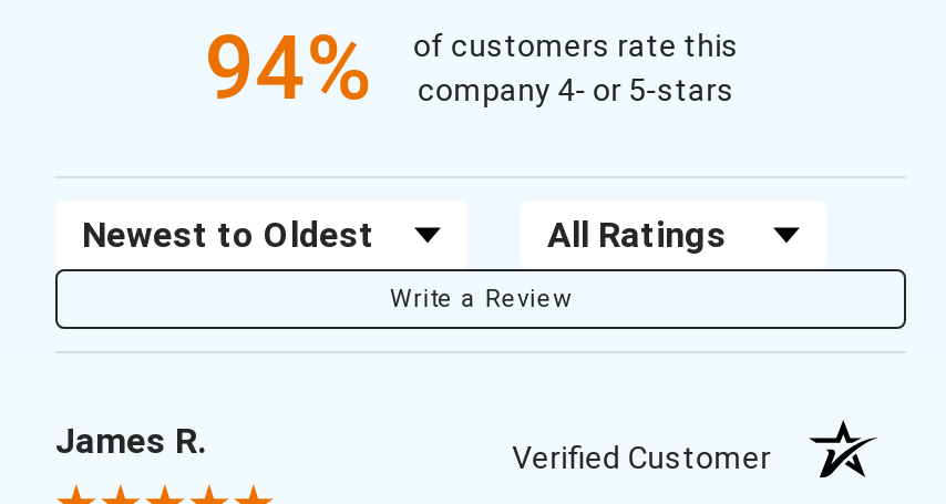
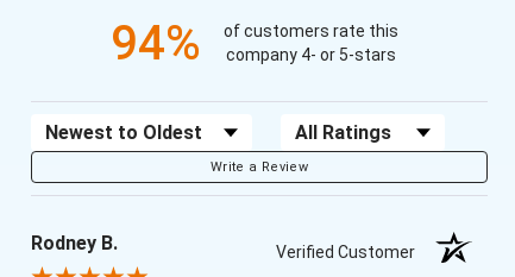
[55,419,206,461] James R. -> [31,231,118,254] Rodney B.

